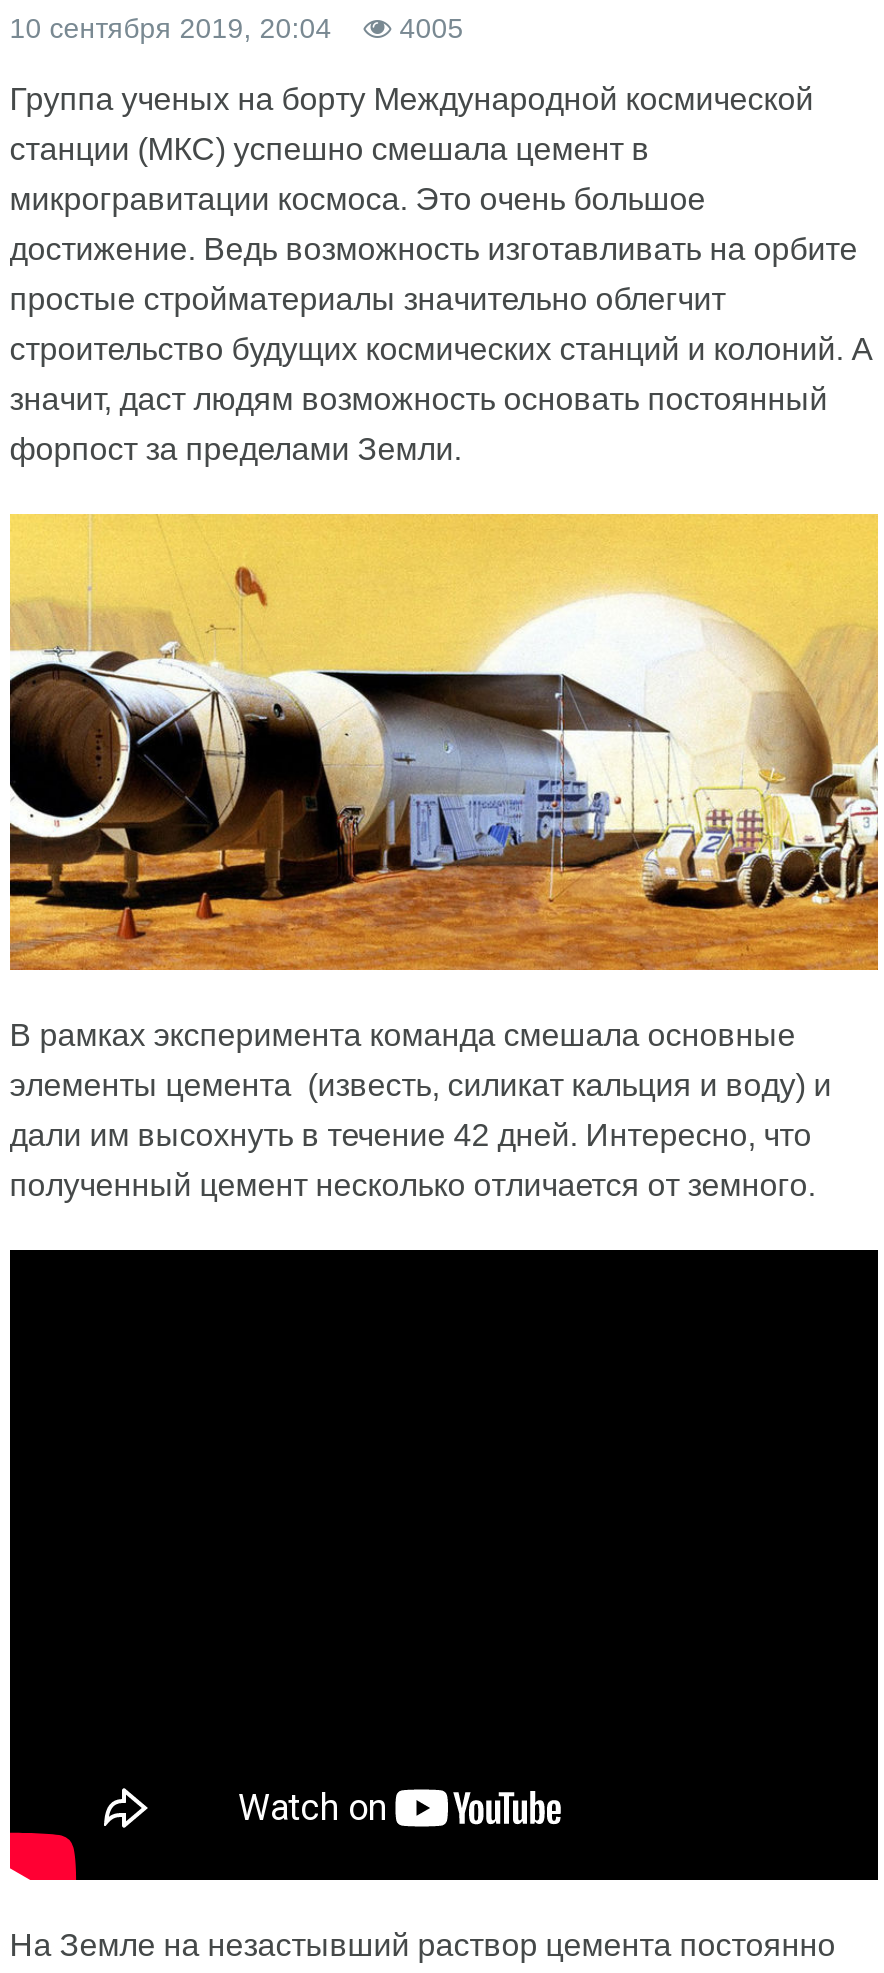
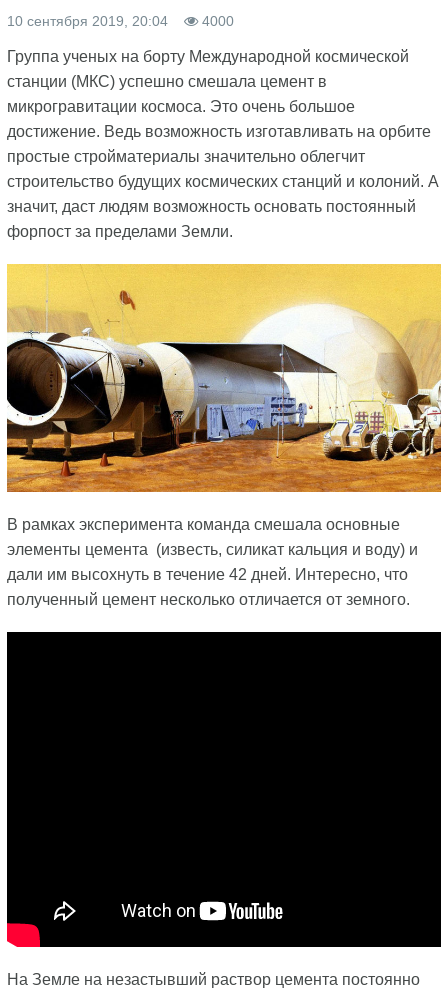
[9,12,463,44] 10 сентября 2019, 20:04 4005 -> [7,13,234,29] 10 сентября 2019, 20:04 4000

